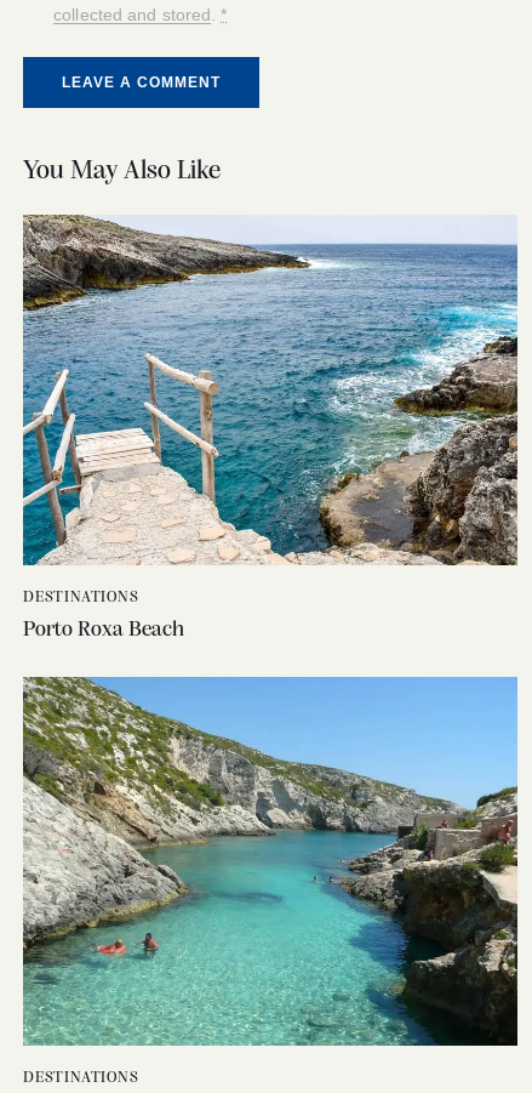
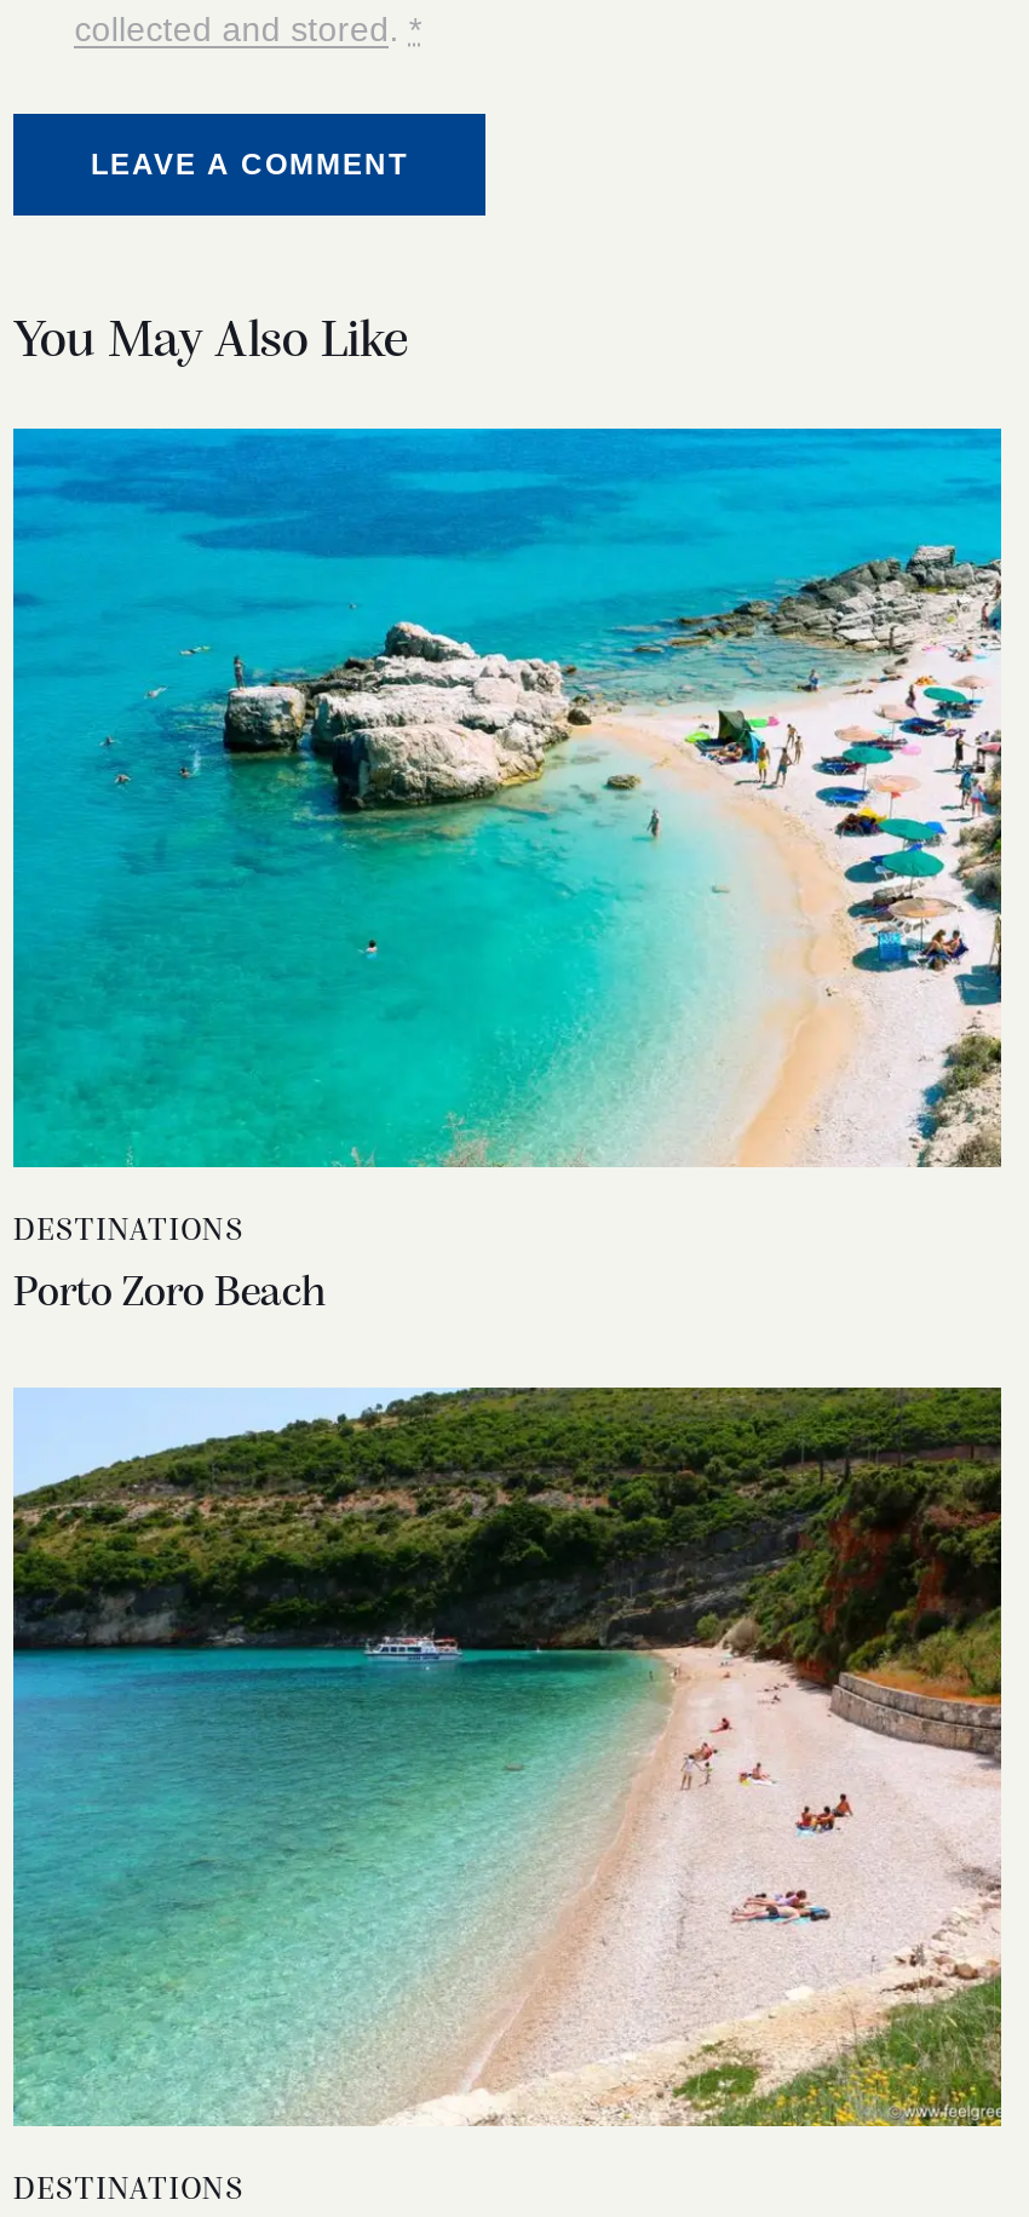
[22,214,519,567] [image] -> [11,426,1004,1170] [image]
[23,618,184,641] Porto Roxa Beach -> [13,1272,326,1318] Porto Zoro Beach
[22,676,519,1047] [image] -> [11,1385,1004,2129] [image]

